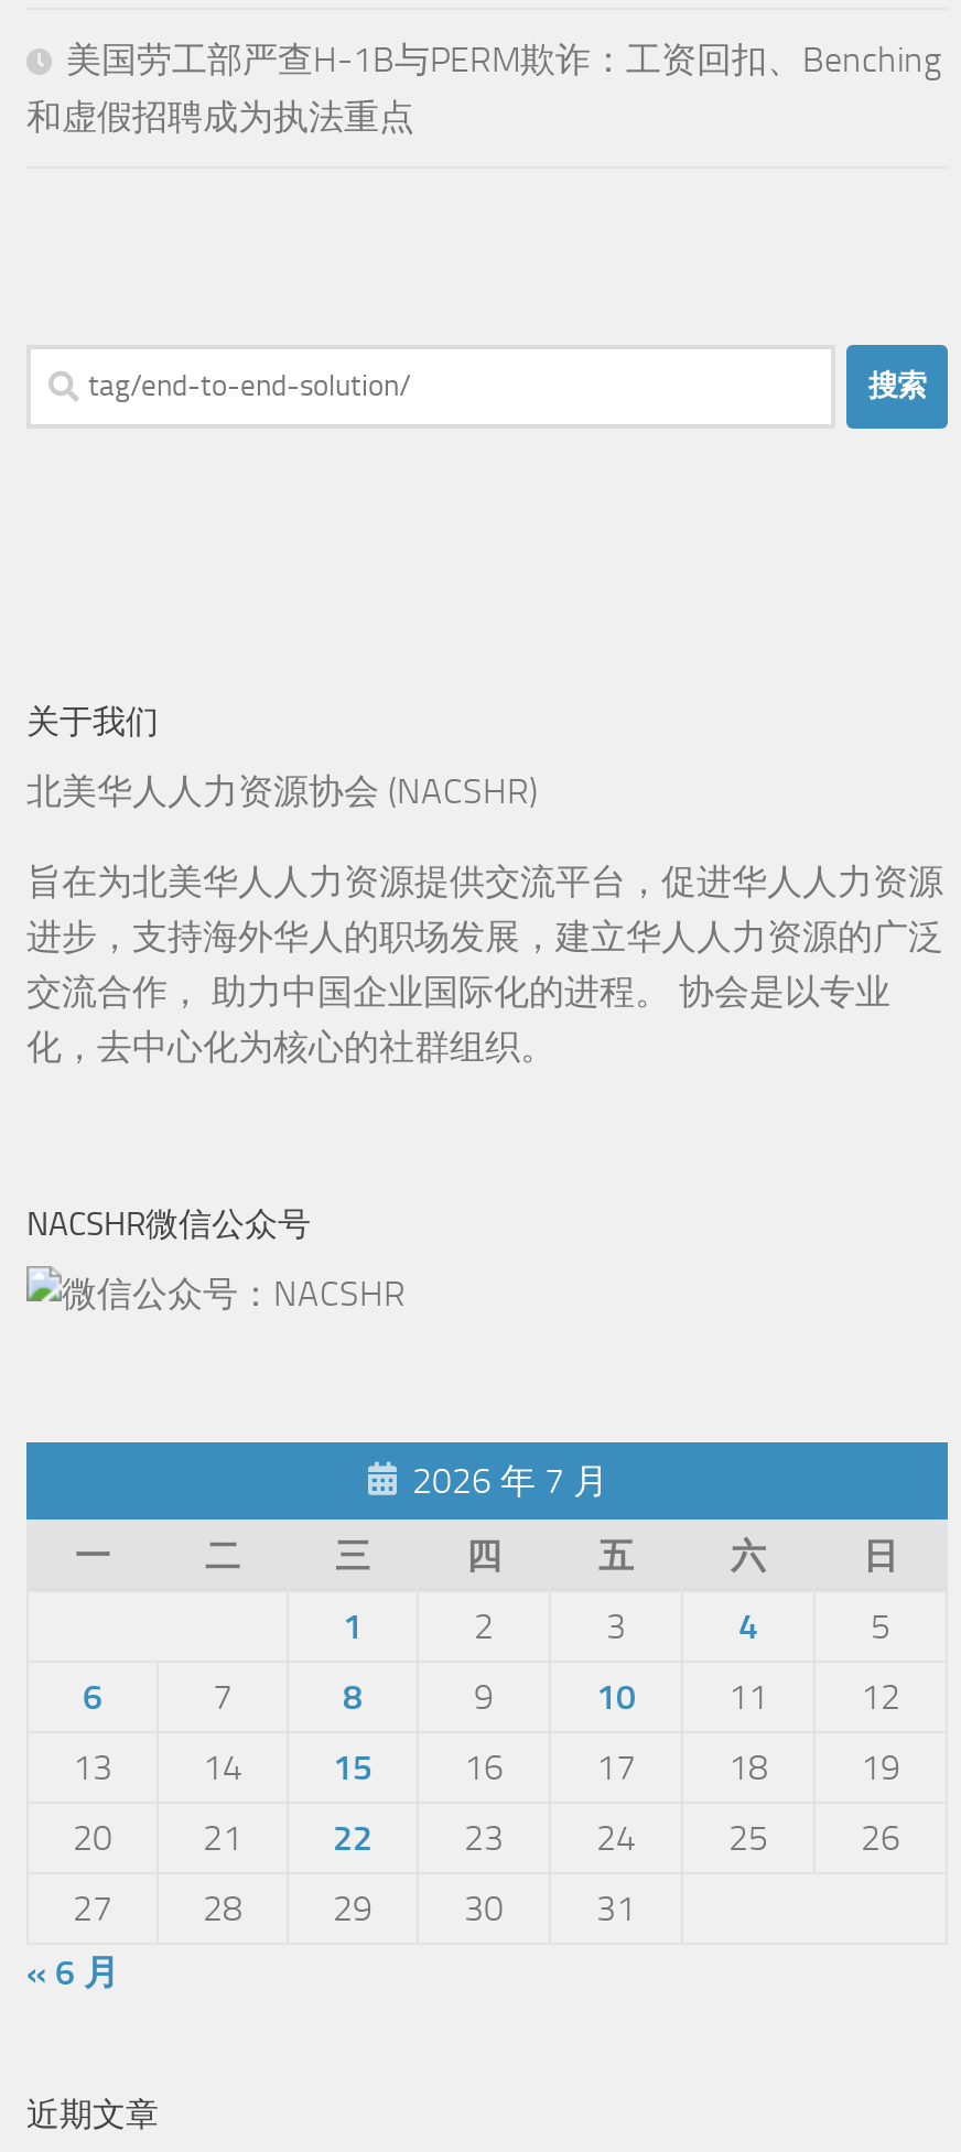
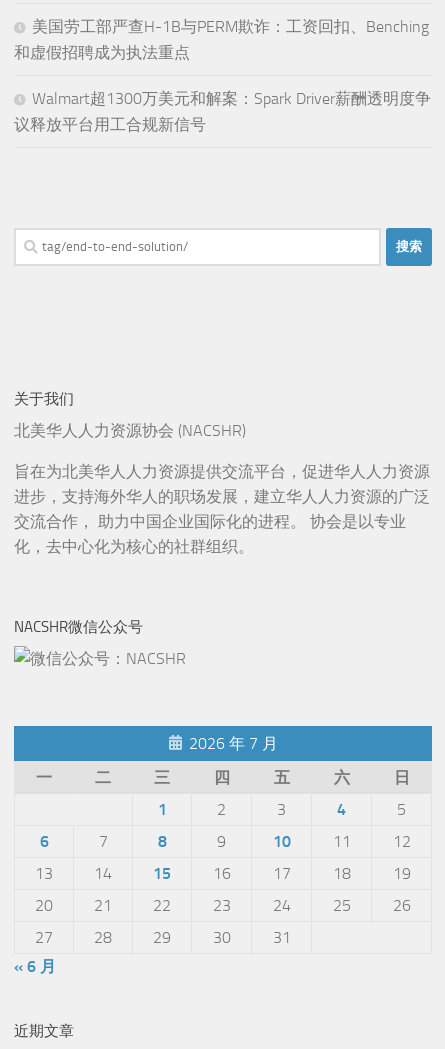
none -> [14,89,431,134] Walmart超1300万美元和解案：Spark Driver薪酬透明度争 | 议释放平台用工合规新信号

